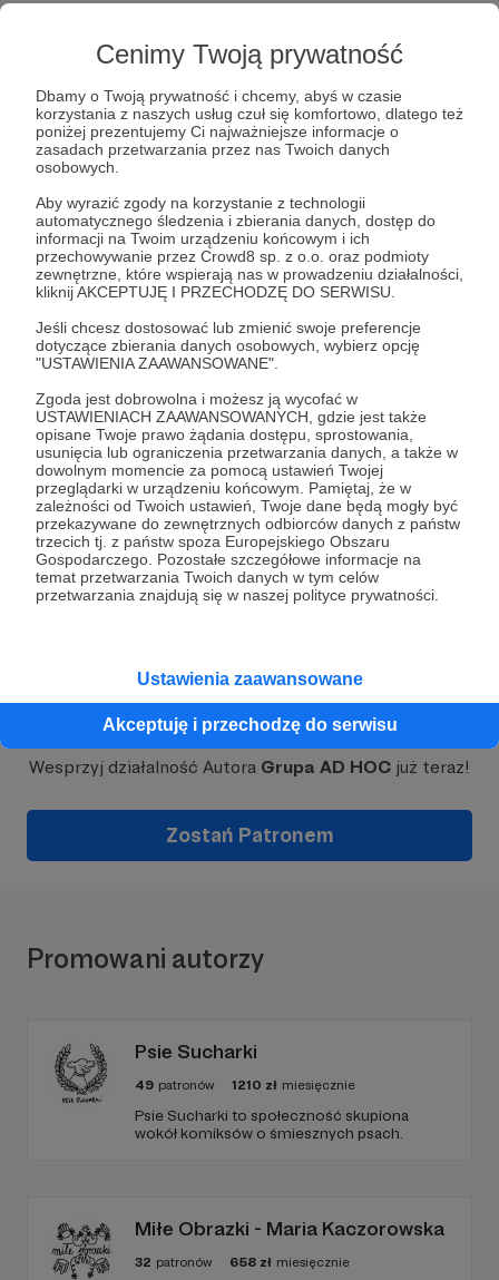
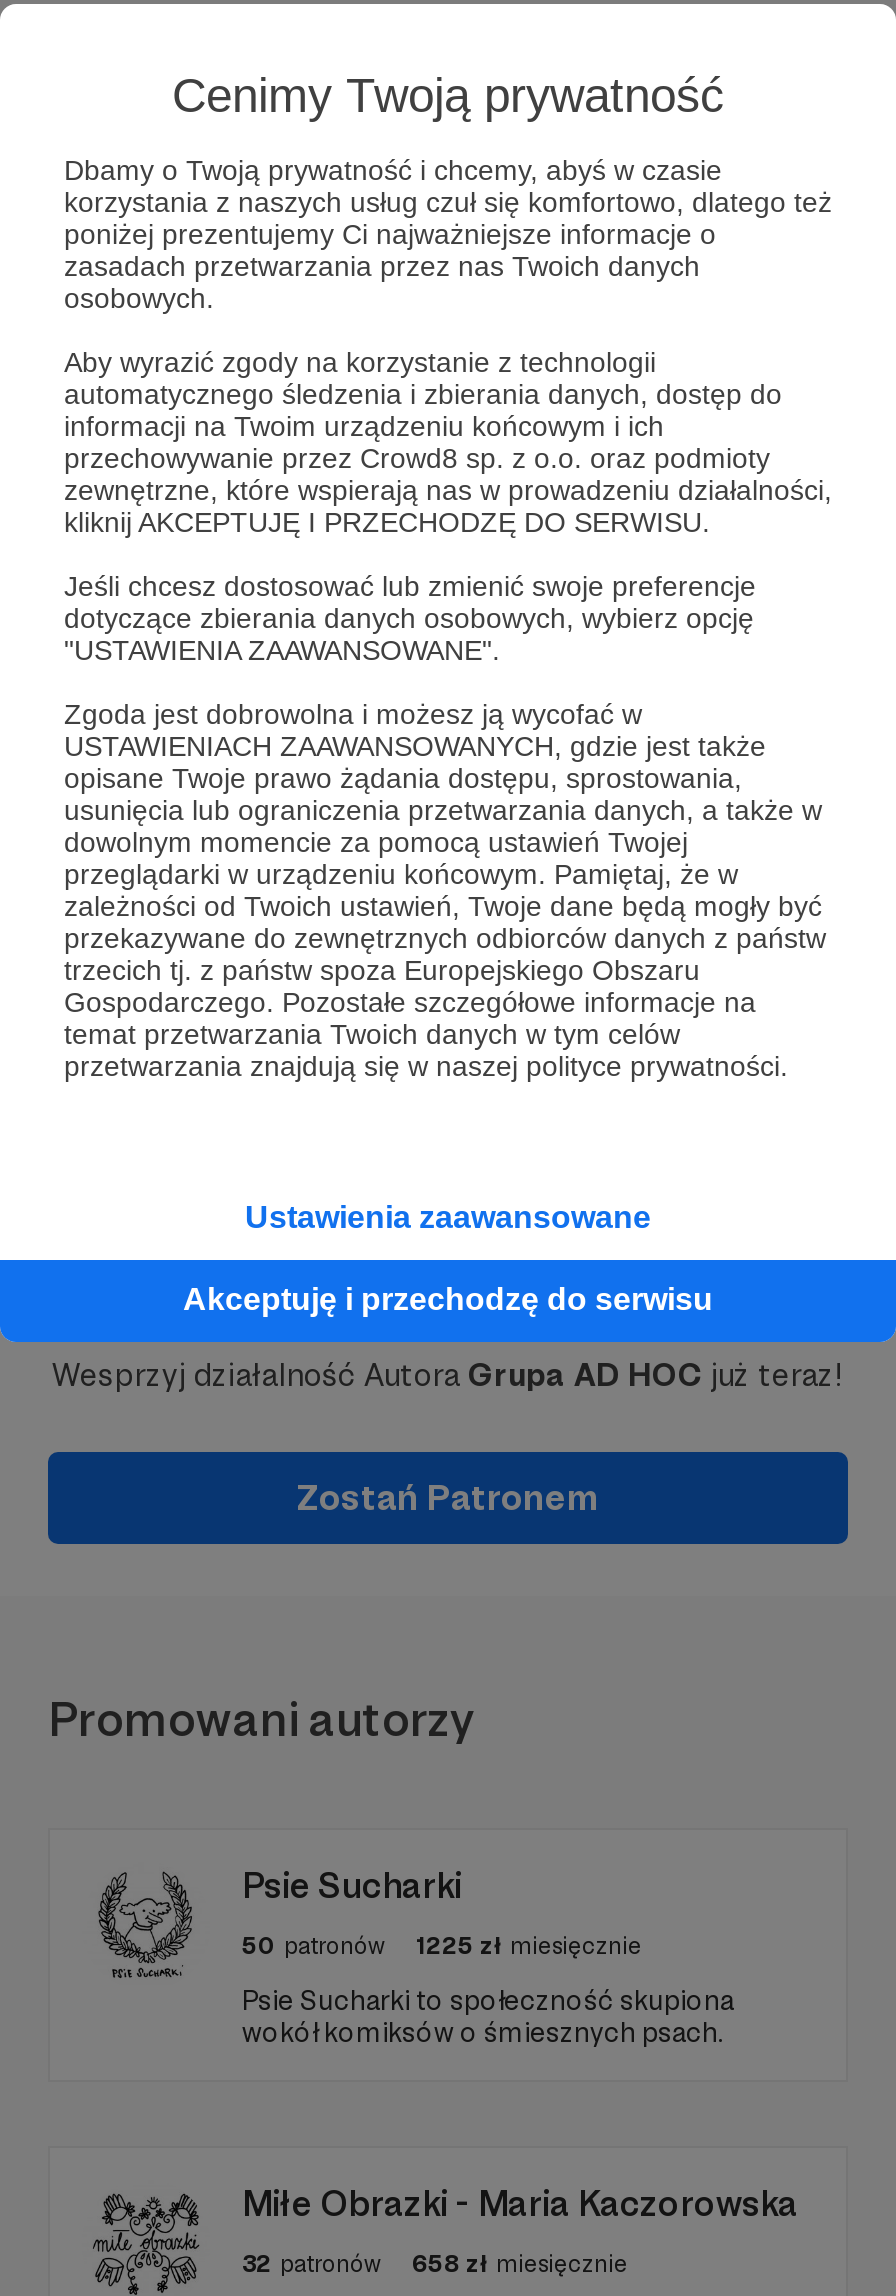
[135,1077,214,1092] 49 patronów -> [242,1931,384,1959] 50 patronów
[232,1077,355,1092] 1210 zł miesięcznie -> [416,1931,642,1959] 1225 zł miesięcznie

